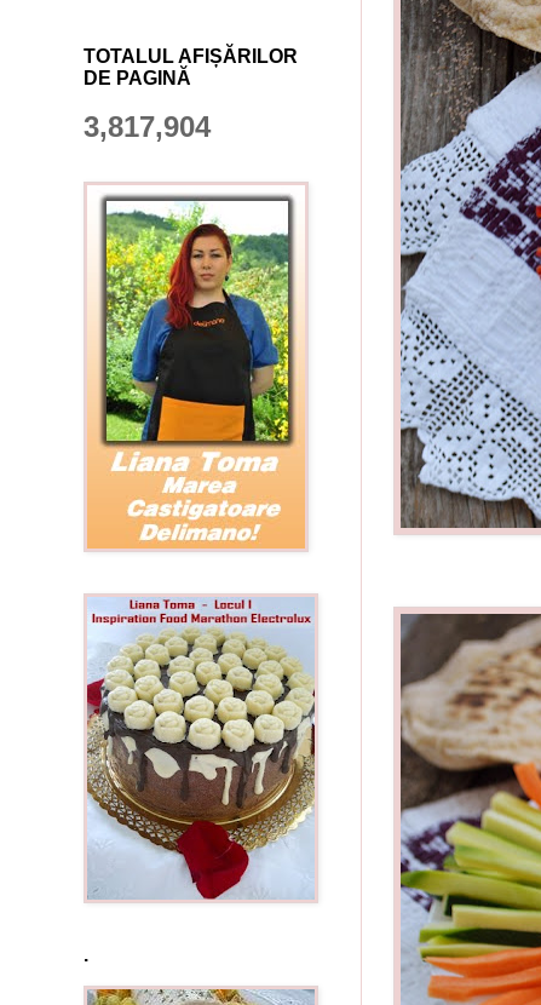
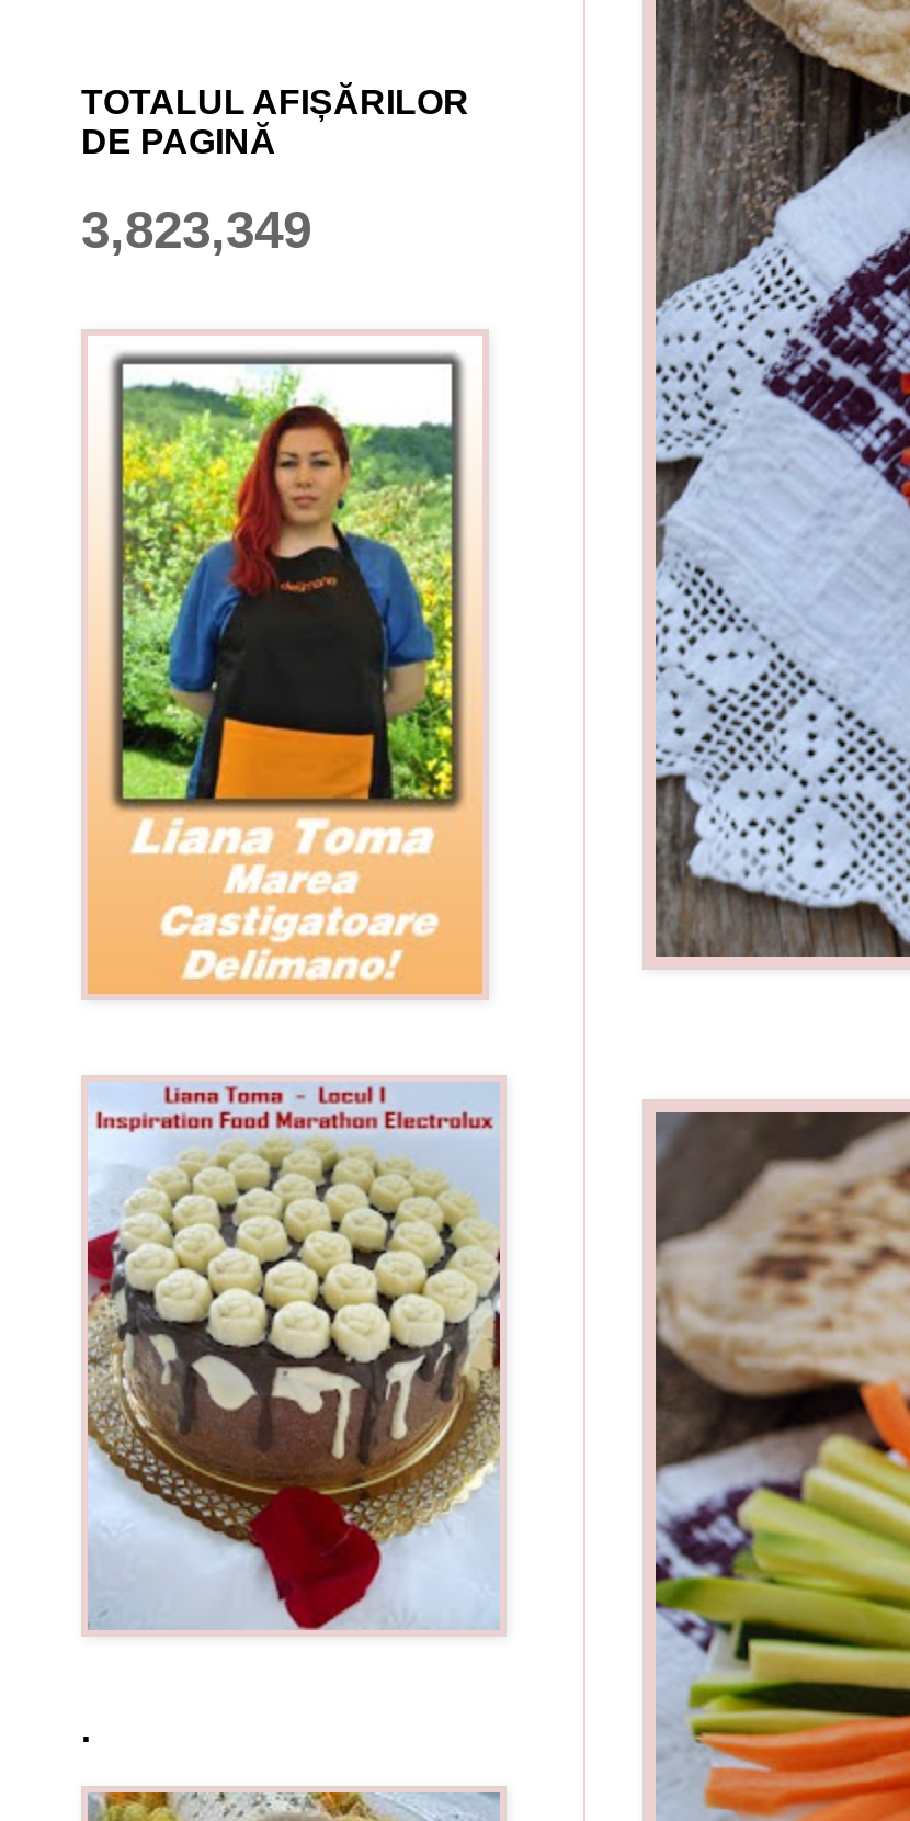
[84,110,211,143] 3,817,904 -> [81,200,311,259] 3,823,349

